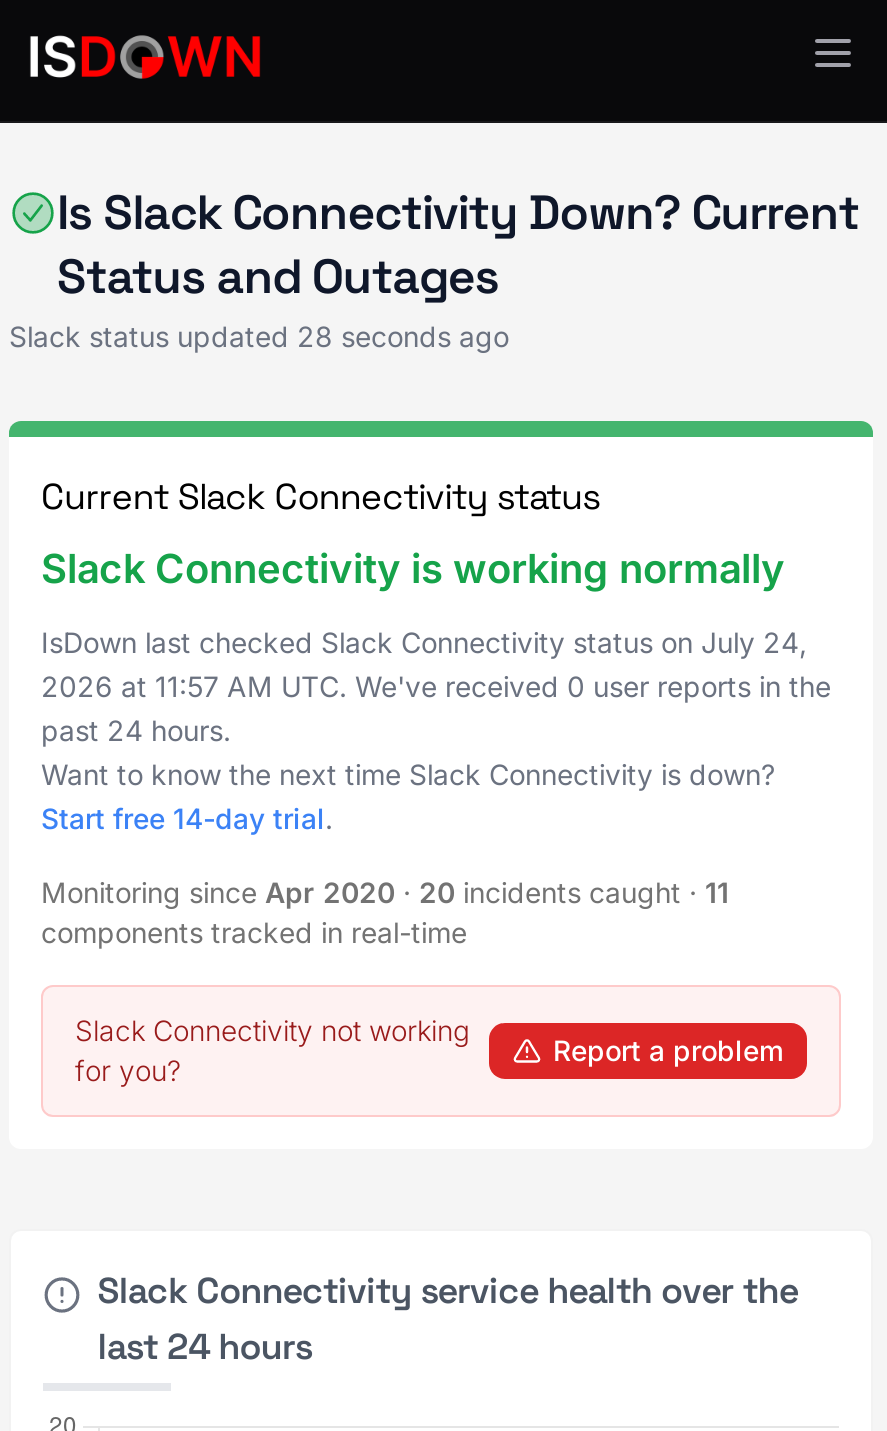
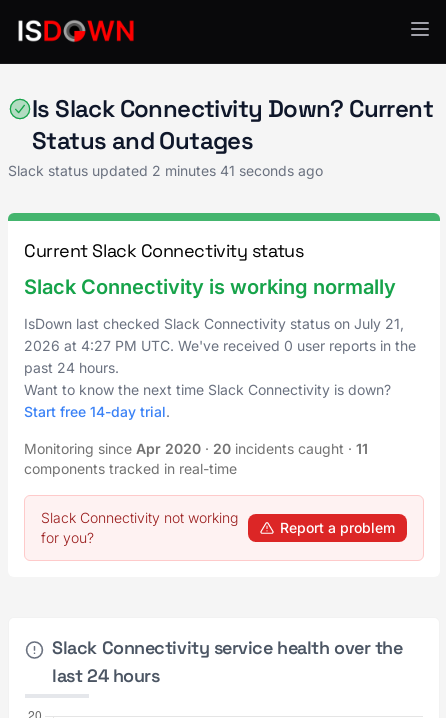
[9,319,509,353] Slack status updated 28 seconds ago -> [8,162,323,179] Slack status updated 2 minutes 41 seconds ago
[41,625,807,659] IsDown last checked Slack Connectivity status on July 24, -> [24,315,404,332] IsDown last checked Slack Connectivity status on July 21,
[41,669,831,703] 2026 at 11:57 AM UTC. We've received 0 user reports in the -> [24,337,416,354] 2026 at 4:27 PM UTC. We've received 0 user reports in the

